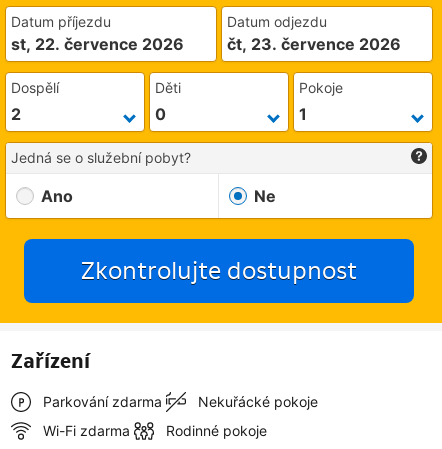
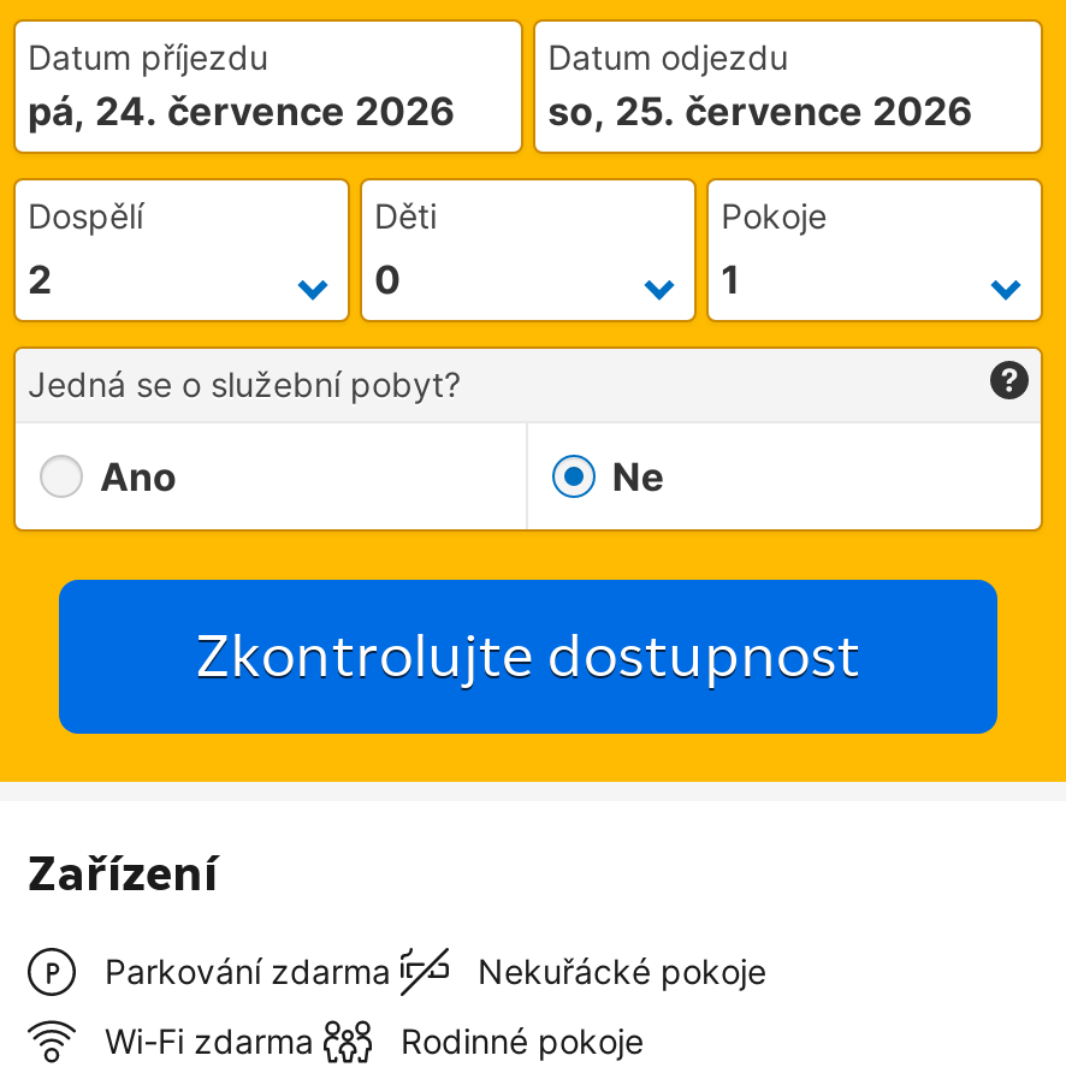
[11,34,184,54] st, 22. července 2026 -> [28,87,456,135] pá, 24. července 2026
[227,34,401,54] čt, 23. července 2026 -> [548,87,974,135] so, 25. července 2026

